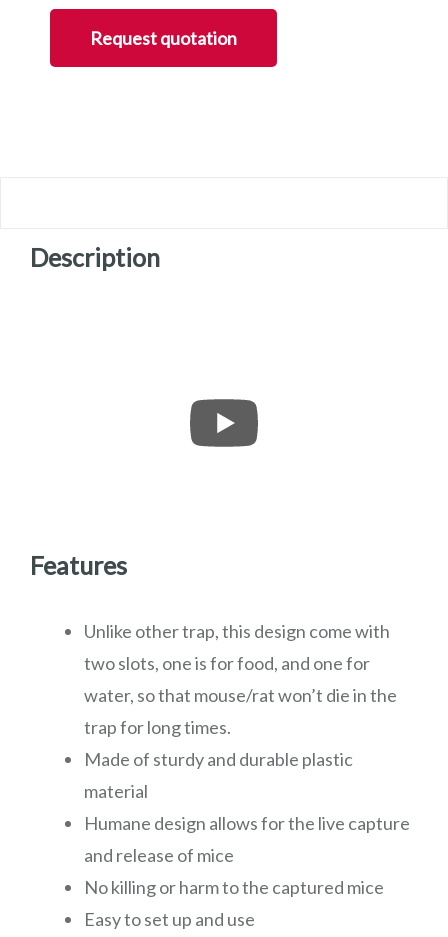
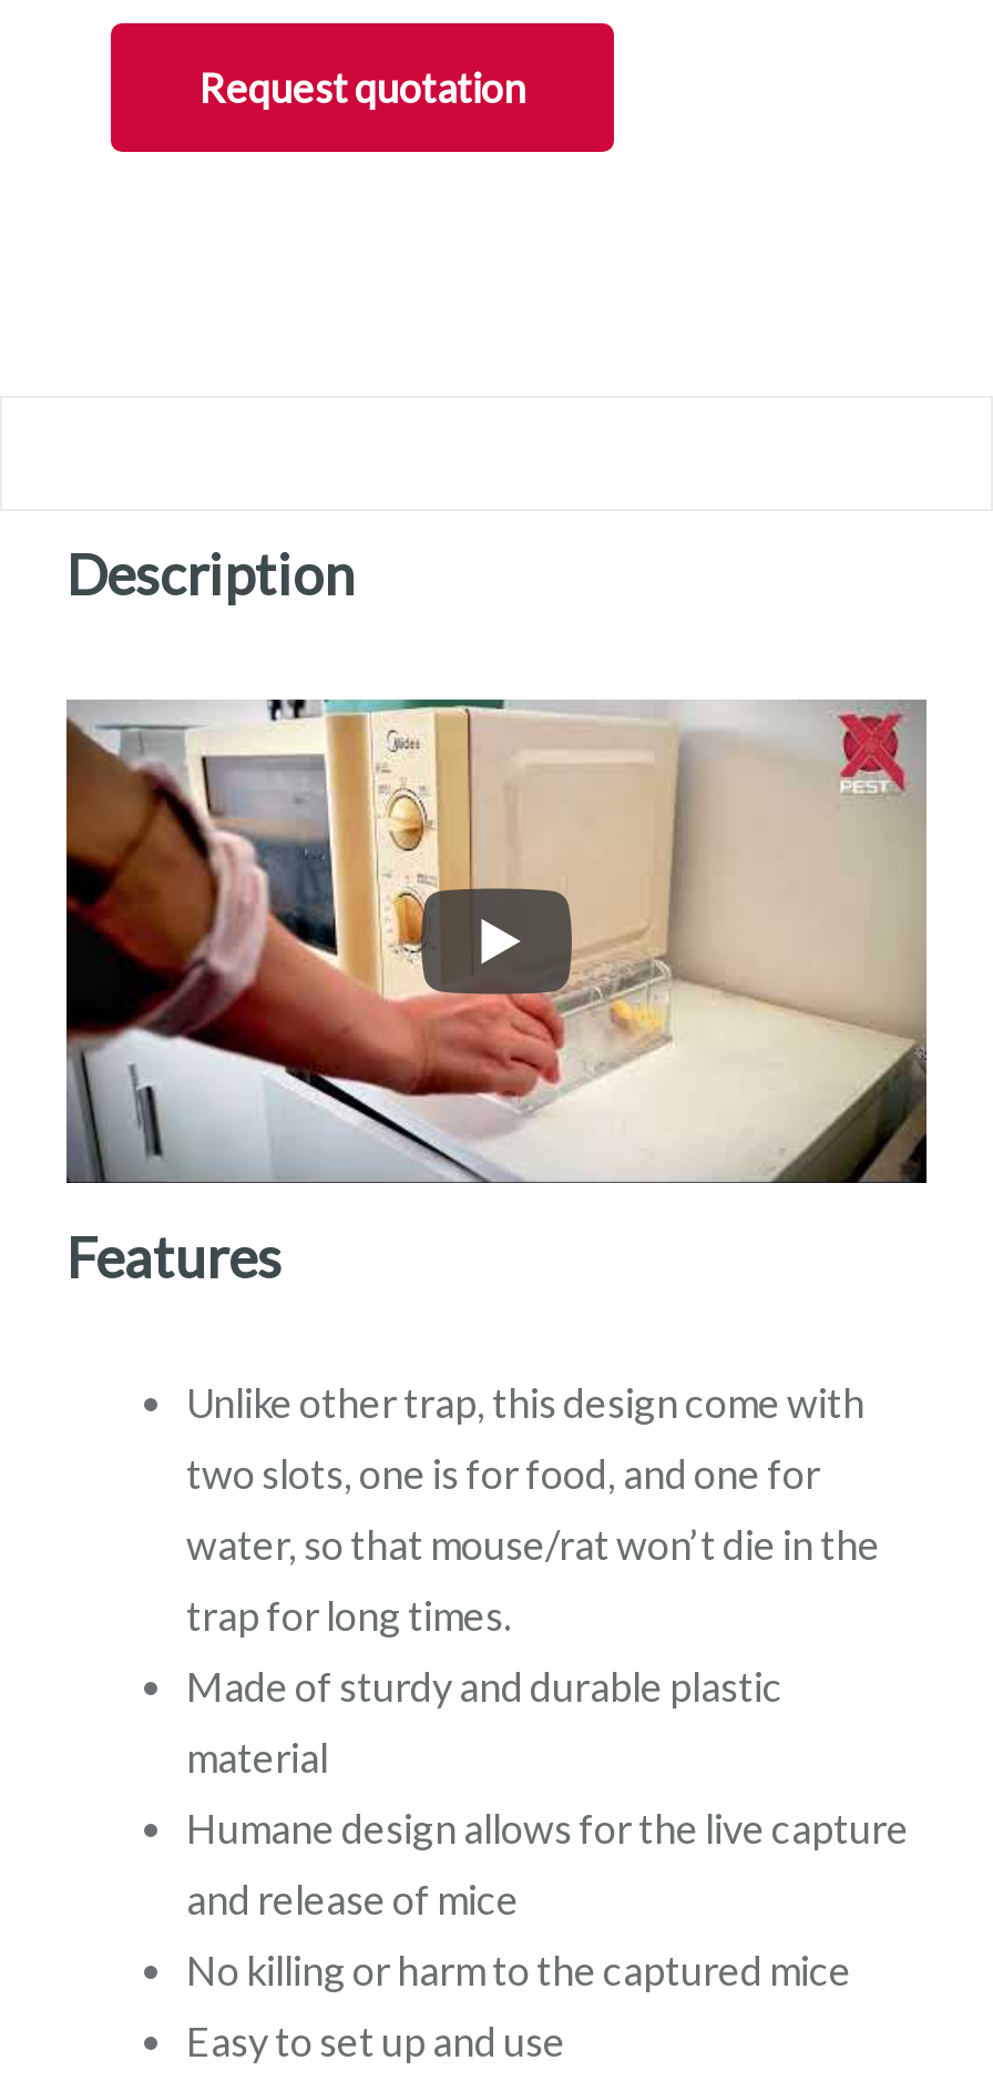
none -> [64,697,929,1185] [image]

